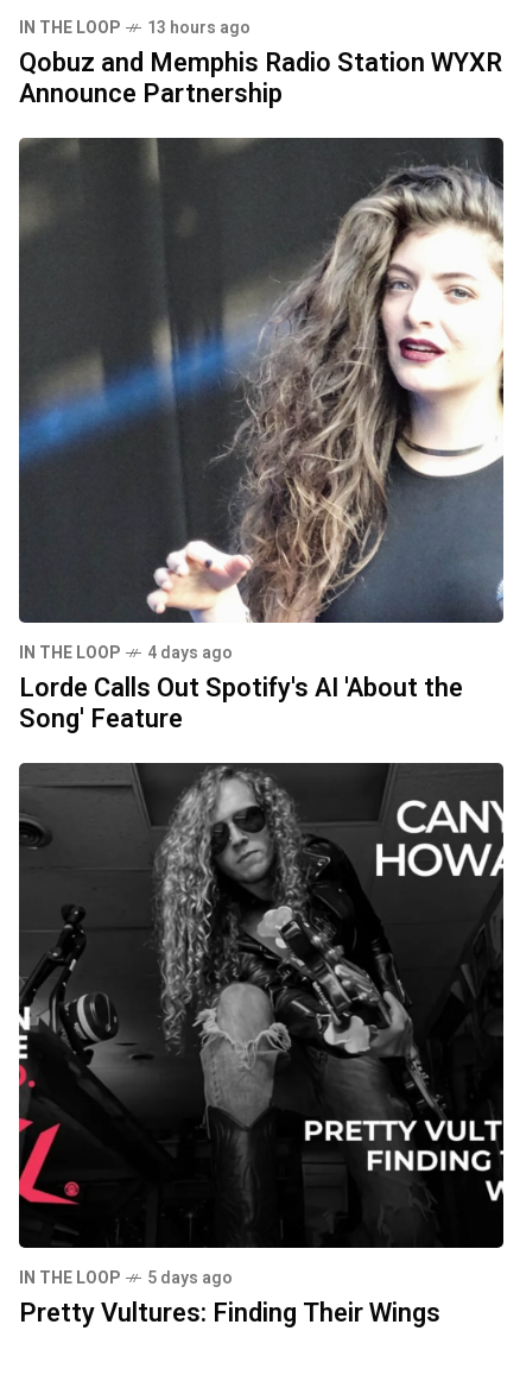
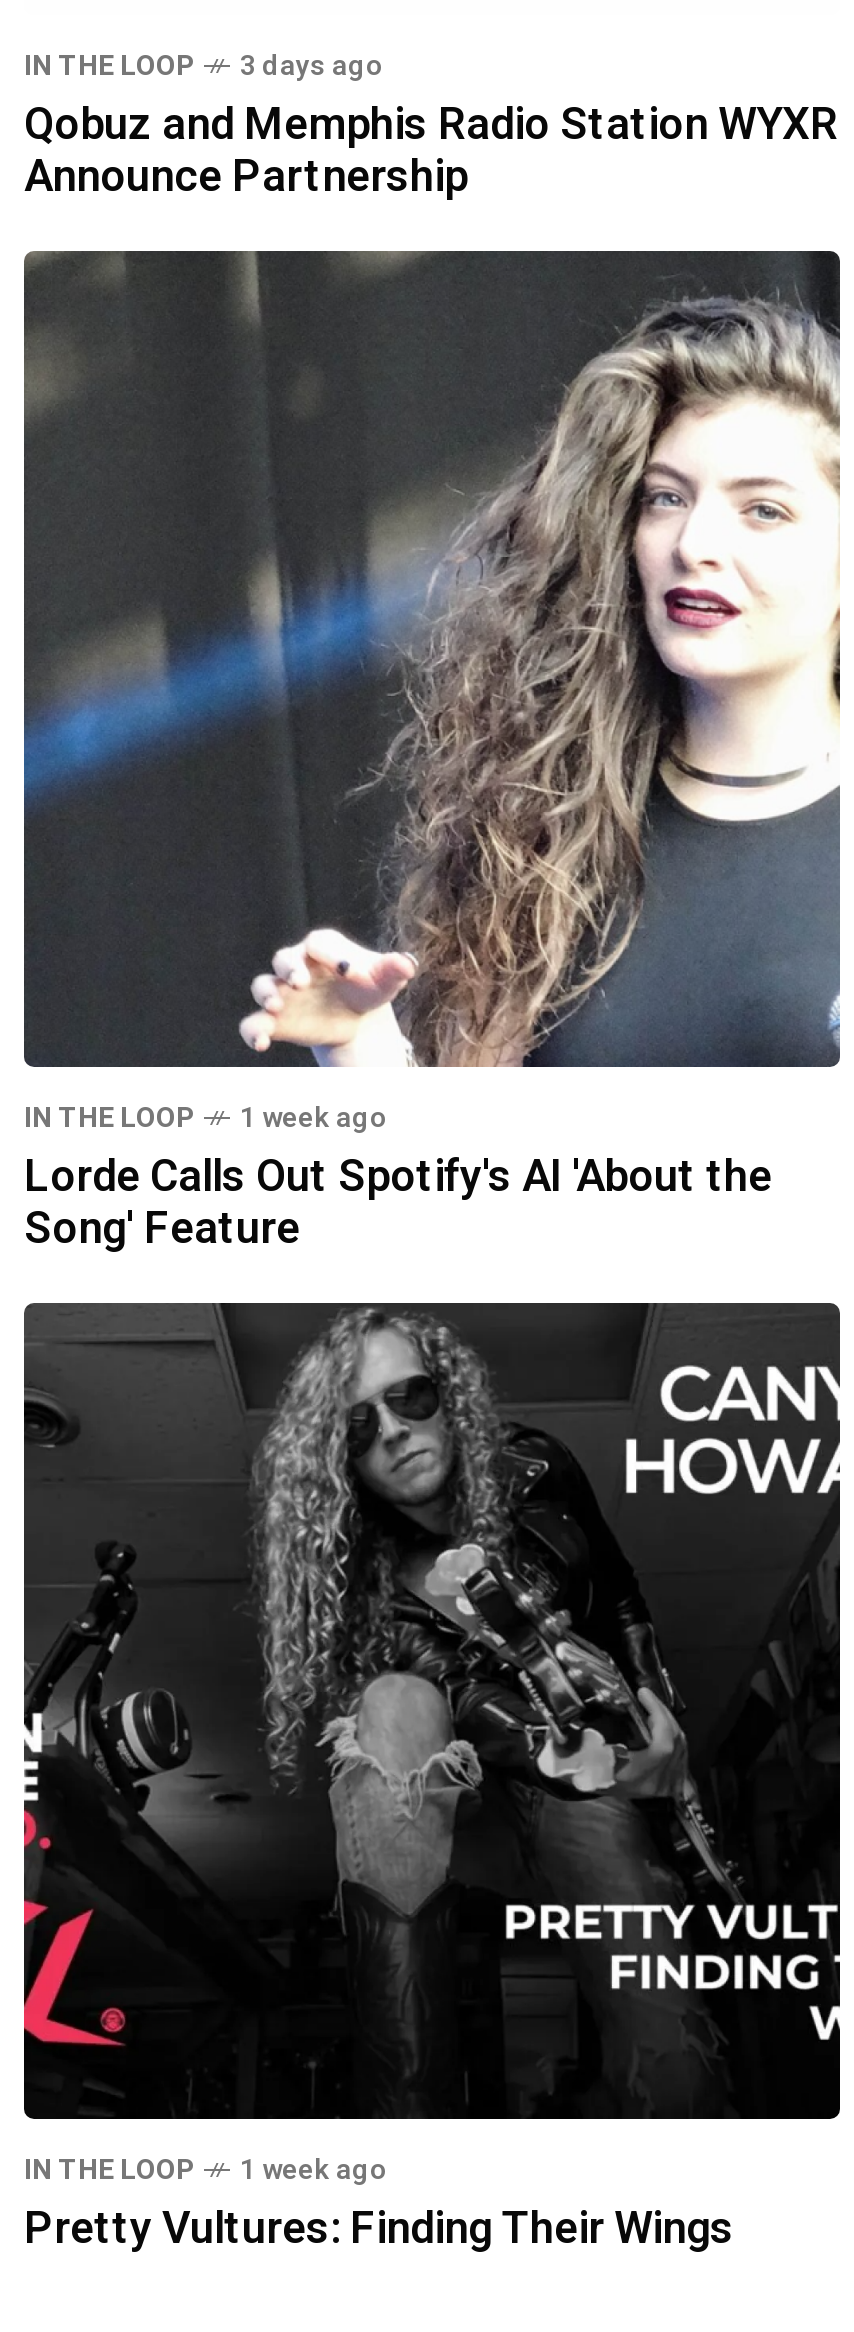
[19,15,251,40] IN THE LOOP 13 hours ago -> [24,44,384,86] IN THE LOOP 3 days ago
[19,640,233,665] IN THE LOOP 4 days ago -> [24,1096,388,1138] IN THE LOOP 1 week ago
[19,1265,233,1290] IN THE LOOP 5 days ago -> [24,2148,388,2190] IN THE LOOP 1 week ago

